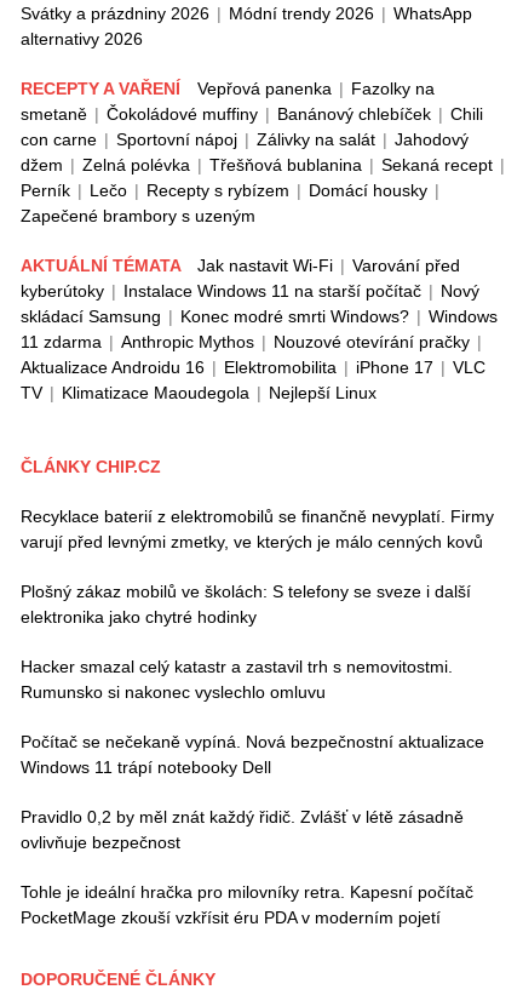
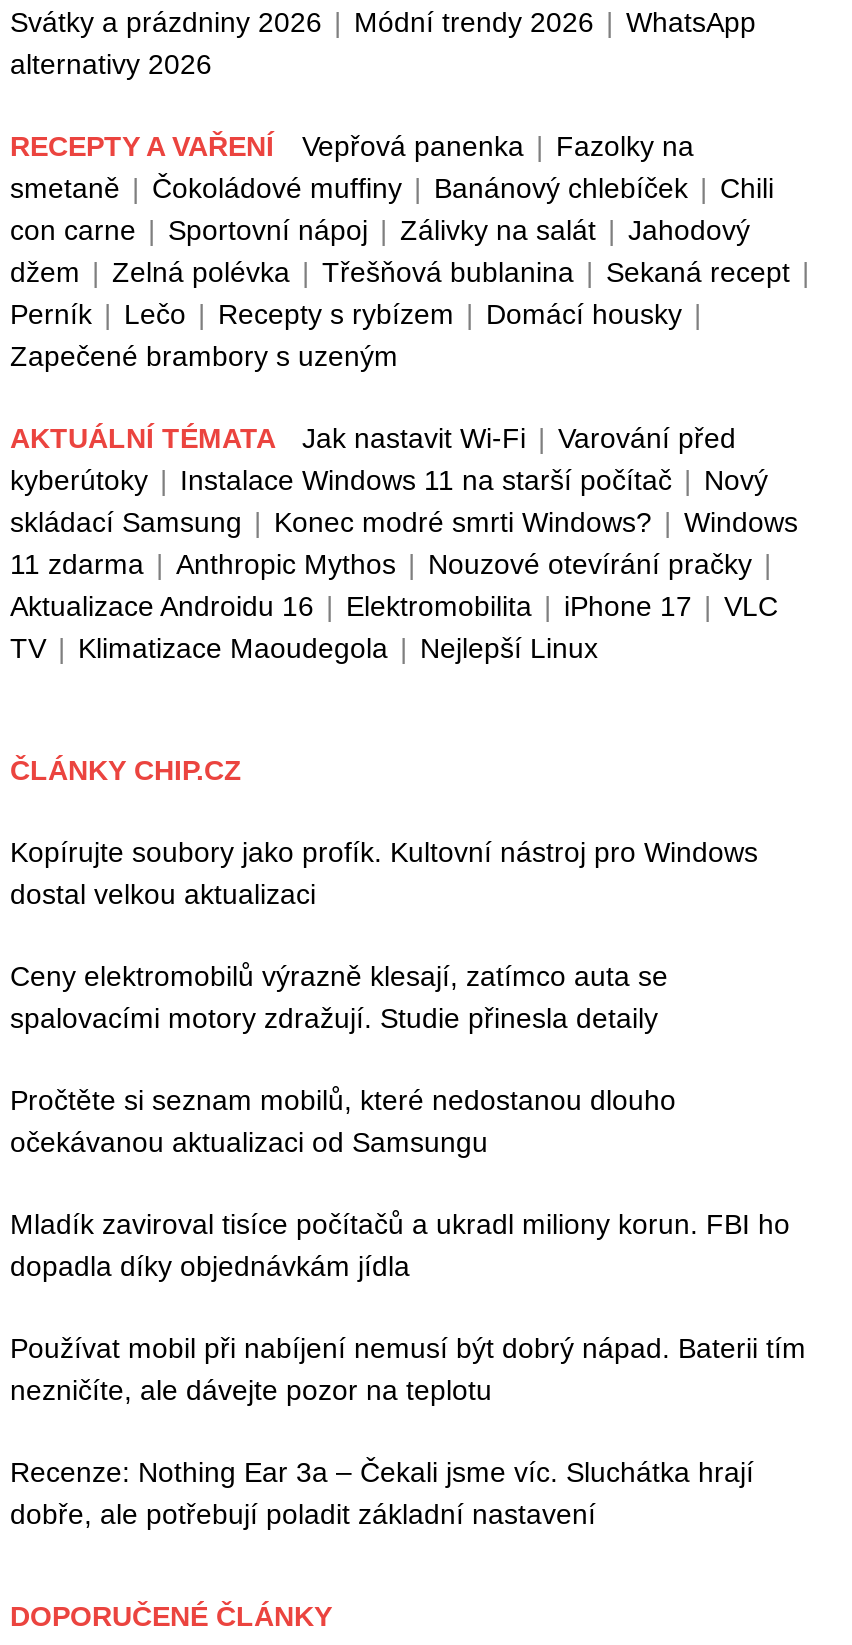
[21,507,494,552] Recyklace baterií z elektromobilů se finančně nevyplatí. Firmy | varují před levnými zmetky, ve kterých je málo cenných kovů -> [10,836,758,910] Kopírujte soubory jako profík. Kultovní nástroj pro Windows | dostal velkou aktualizaci
[21,582,471,627] Plošný zákaz mobilů ve školách: S telefony se sveze i další | elektronika jako chytré hodinky -> [10,960,668,1034] Ceny elektromobilů výrazně klesají, zatímco auta se | spalovacími motory zdražují. Studie přinesla detaily
[21,657,453,702] Hacker smazal celý katastr a zastavil trh s nemovitostmi. | Rumunsko si nakonec vyslechlo omluvu -> [10,1084,676,1158] Pročtěte si seznam mobilů, které nedostanou dlouho | očekávanou aktualizaci od Samsungu
[21,732,484,777] Počítač se nečekaně vypíná. Nová bezpečnostní aktualizace | Windows 11 trápí notebooky Dell -> [10,1208,790,1282] Mladík zaviroval tisíce počítačů a ukradl miliony korun. FBI ho | dopadla díky objednávkám jídla
[21,807,464,852] Pravidlo 0,2 by měl znát každý řidič. Zvlášť v létě zásadně | ovlivňuje bezpečnost -> [10,1332,806,1406] Používat mobil při nabíjení nemusí být dobrý nápad. Baterii tím | nezničíte, ale dávejte pozor na teplotu
[21,882,473,927] Tohle je ideální hračka pro milovníky retra. Kapesní počítač | PocketMage zkouší vzkřísit éru PDA v moderním pojetí -> [10,1456,754,1530] Recenze: Nothing Ear 3a – Čekali jsme víc. Sluchátka hrají | dobře, ale potřebují poladit základní nastavení

